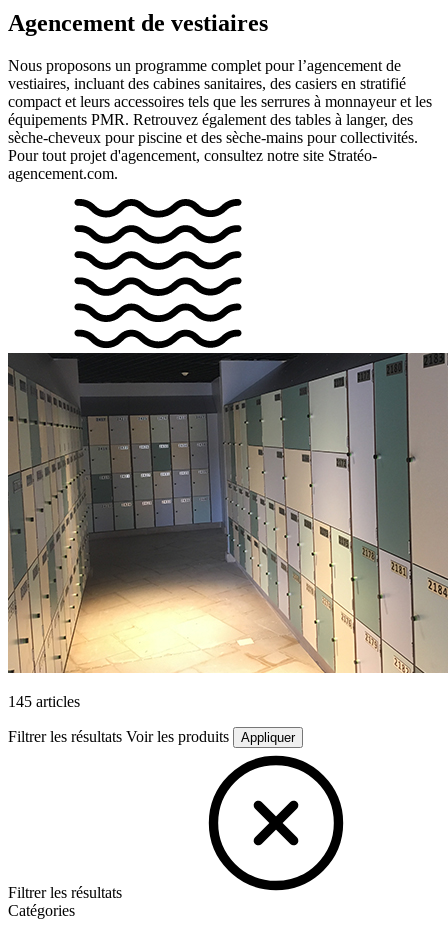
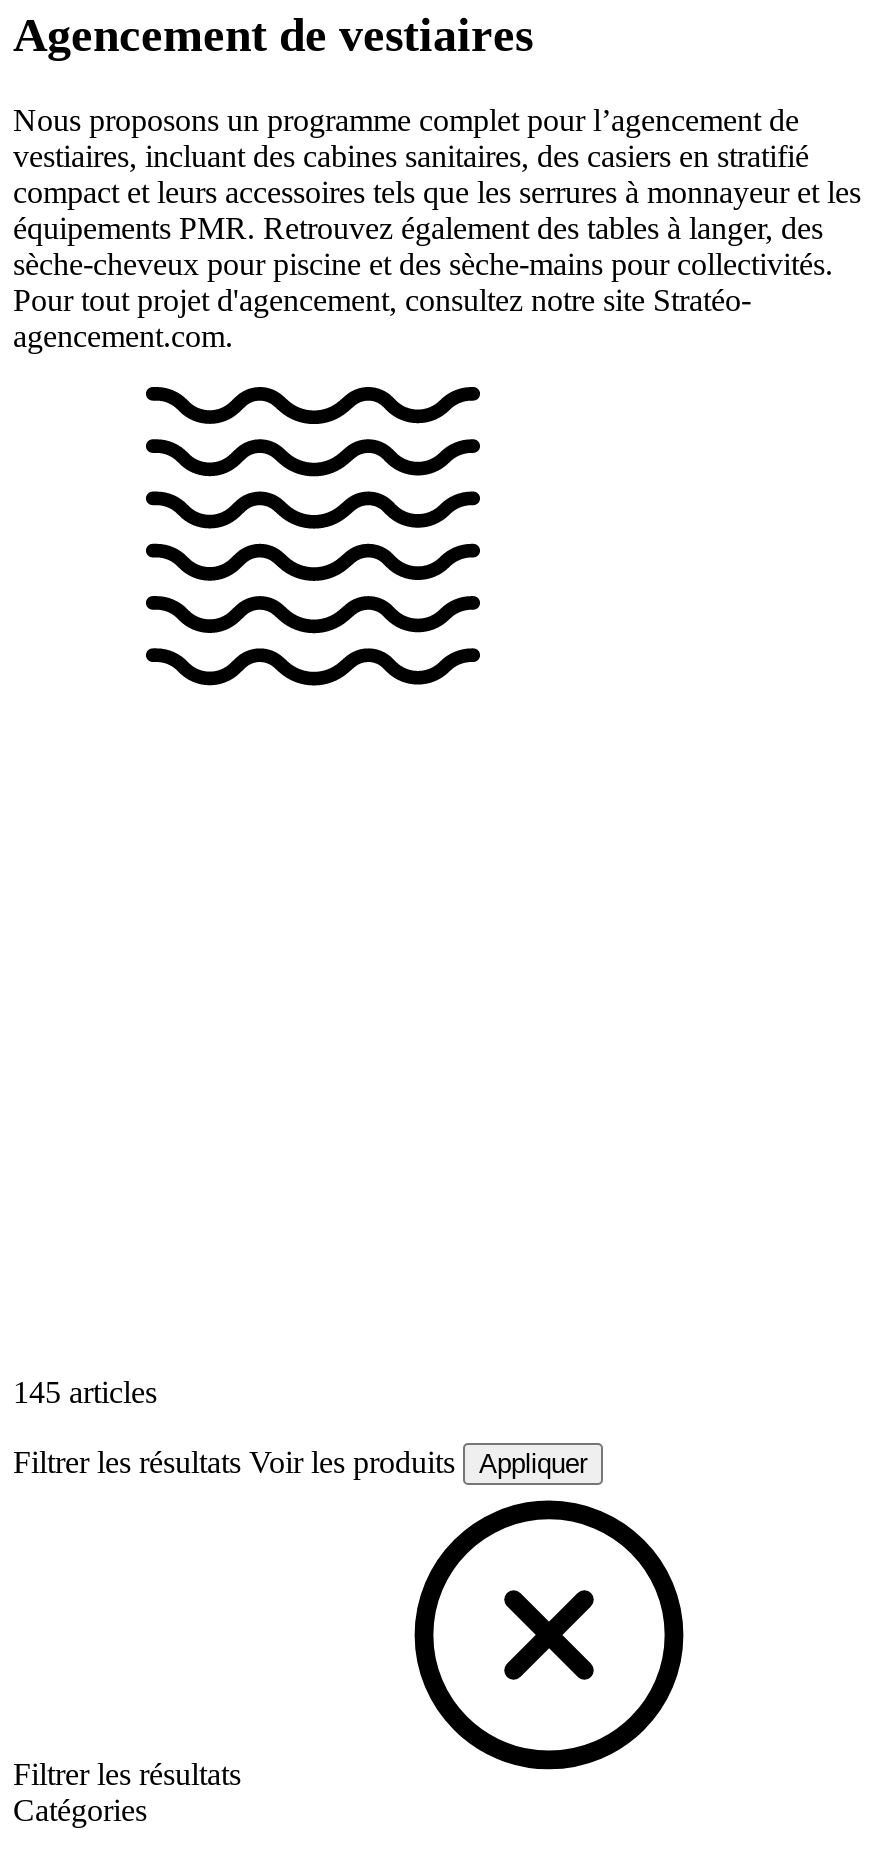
[7,352,445,674] [image] -> none

